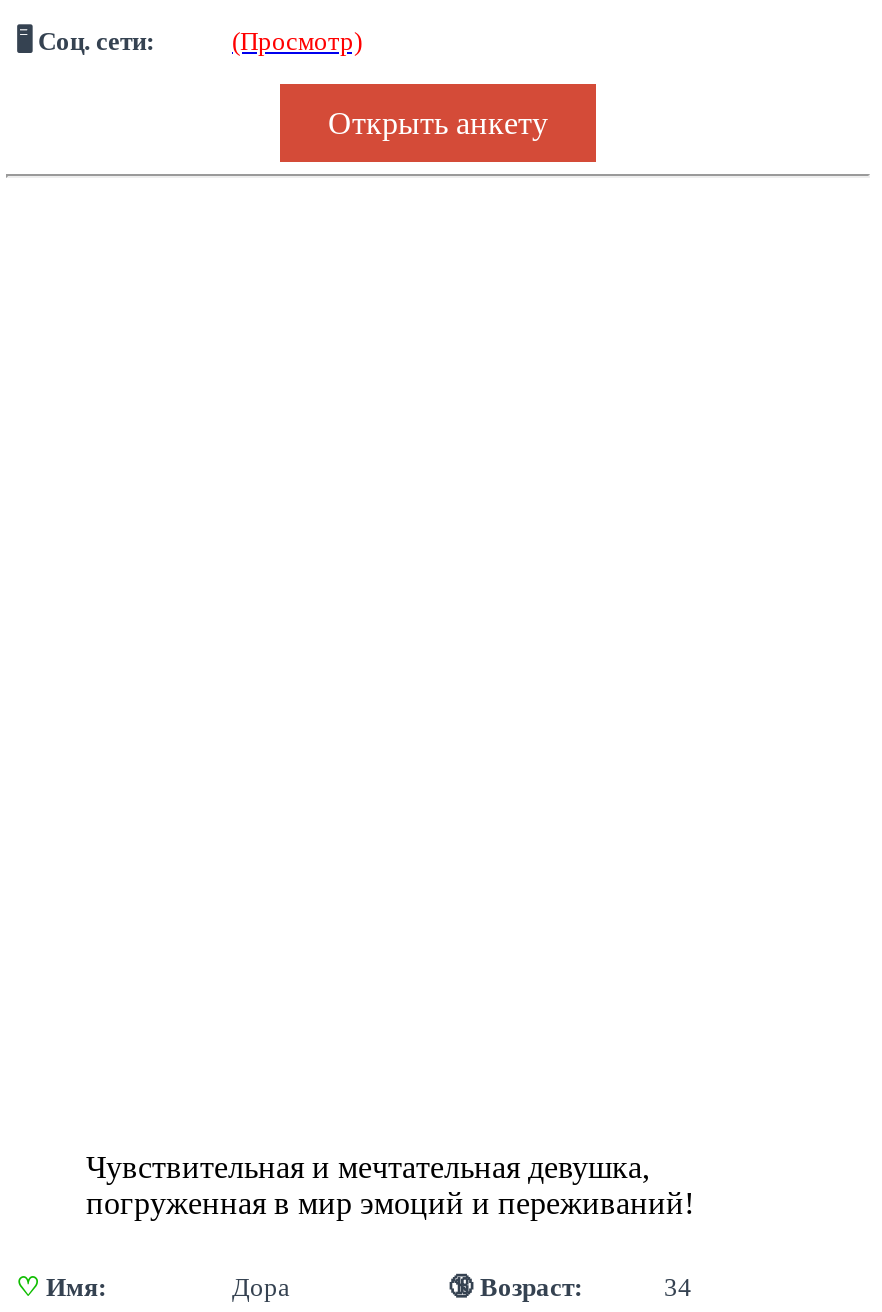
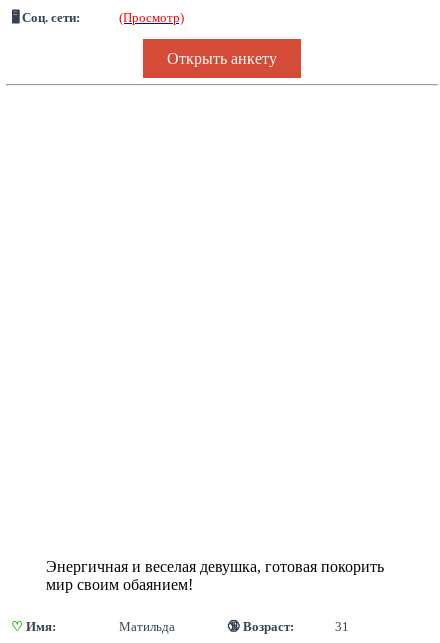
[86,1150,694,1220] Чувствительная и мечтательная девушка, | погруженная в мир эмоций и переживаний! -> [46,558,384,593] Энергичная и веселая девушка, готовая покорить | мир своим обаянием!
[232,1272,290,1302] Дора -> [119,619,175,634] Матильда
[664,1272,692,1302] 34 -> [335,619,349,634] 31

